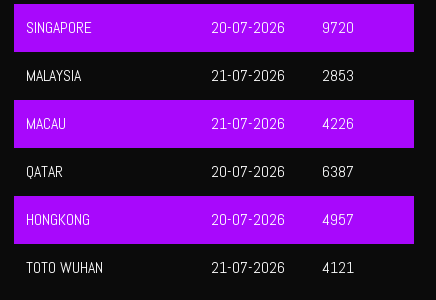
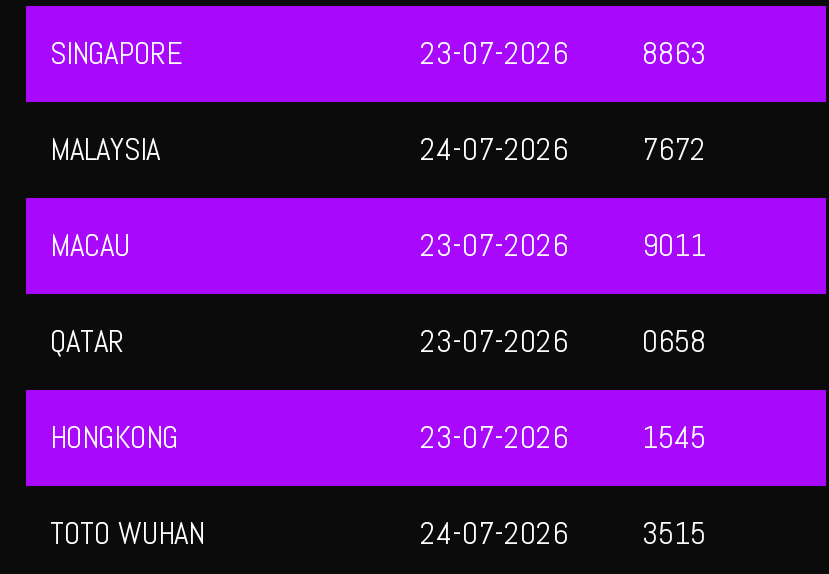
[211,18,285,38] 20-07-2026 -> [420,34,568,74] 23-07-2026
[322,18,354,38] 9720 -> [642,35,706,75] 8863
[211,66,285,86] 21-07-2026 -> [420,130,568,170] 24-07-2026
[322,66,354,86] 2853 -> [642,131,706,171] 7672
[211,114,285,134] 21-07-2026 -> [420,226,568,266] 23-07-2026
[322,114,354,134] 4226 -> [642,227,706,267] 9011
[211,162,285,182] 20-07-2026 -> [420,322,568,362] 23-07-2026
[322,162,354,182] 6387 -> [642,323,706,363] 0658
[211,210,285,230] 20-07-2026 -> [420,418,568,458] 23-07-2026
[322,210,354,230] 4957 -> [642,419,706,459] 1545
[211,258,285,278] 21-07-2026 -> [420,514,568,554] 24-07-2026
[322,258,354,278] 4121 -> [642,515,706,555] 3515

